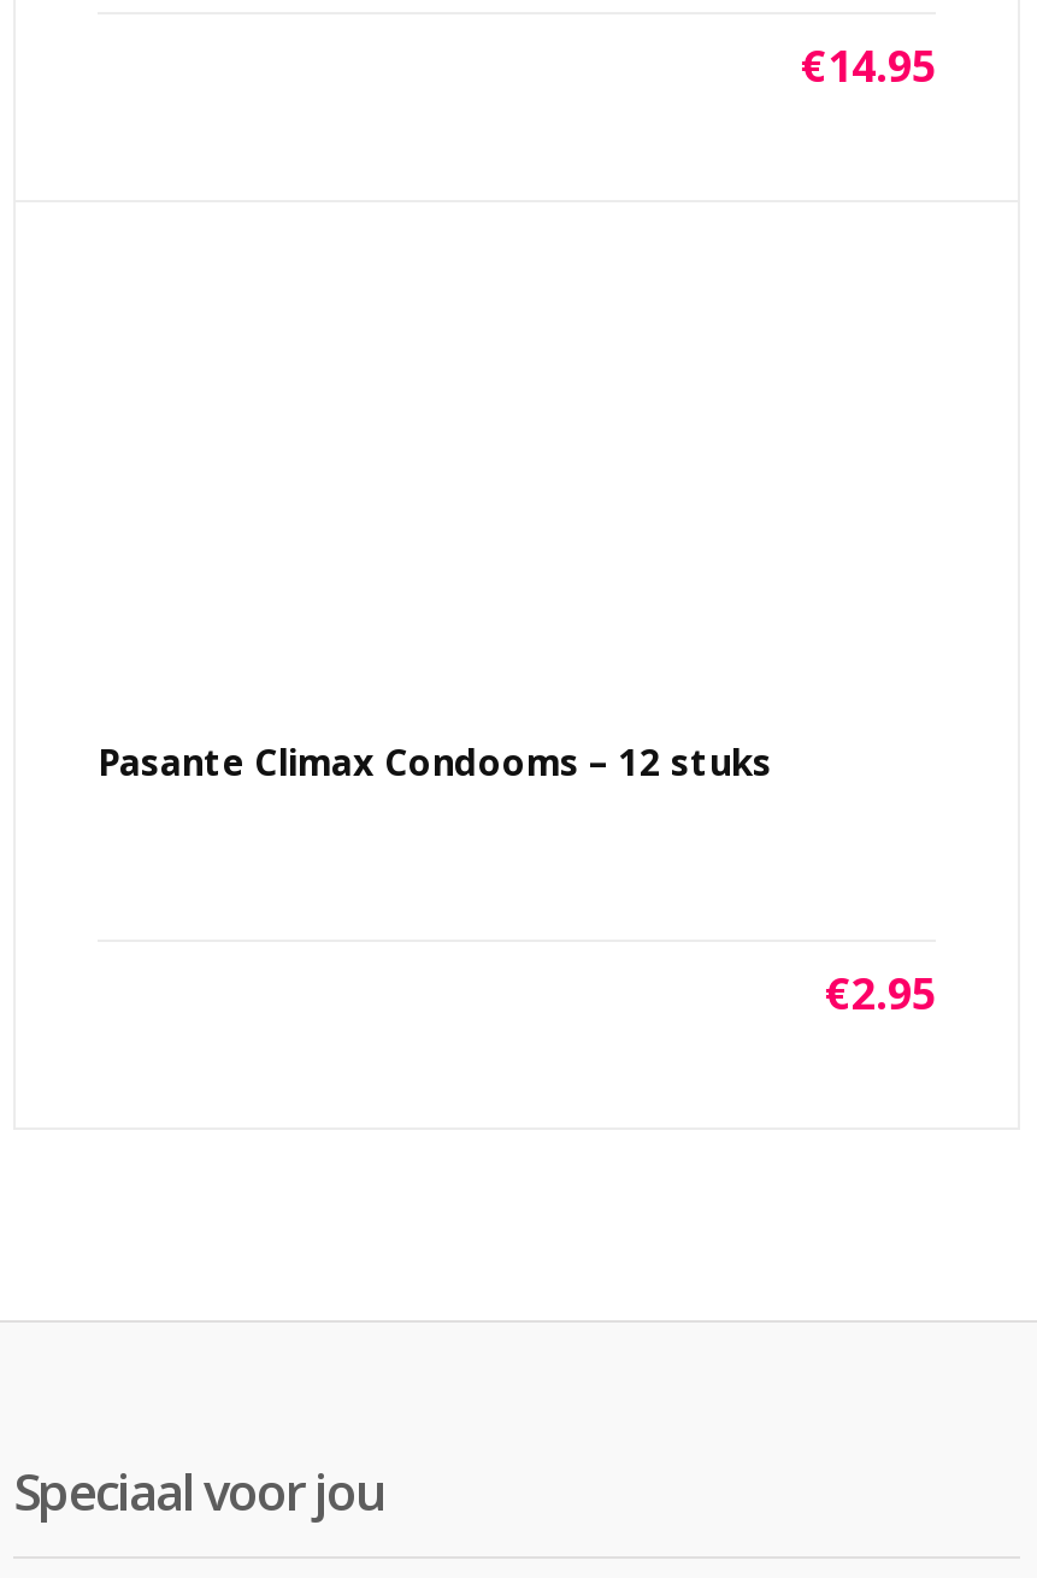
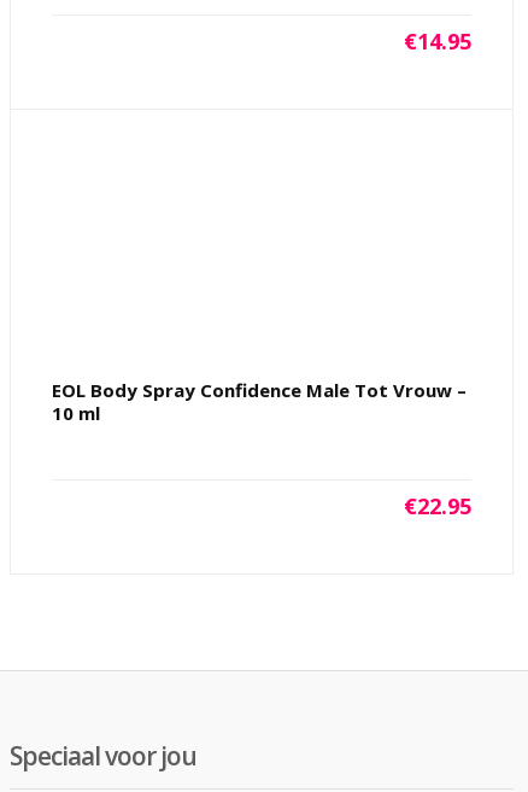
[98,737,772,785] Pasante Climax Condooms – 12 stuks -> [52,378,467,425] EOL Body Spray Confidence Male Tot Vrouw – | 10 ml
[825,963,936,1021] €2.95 -> [404,491,471,520] €22.95

